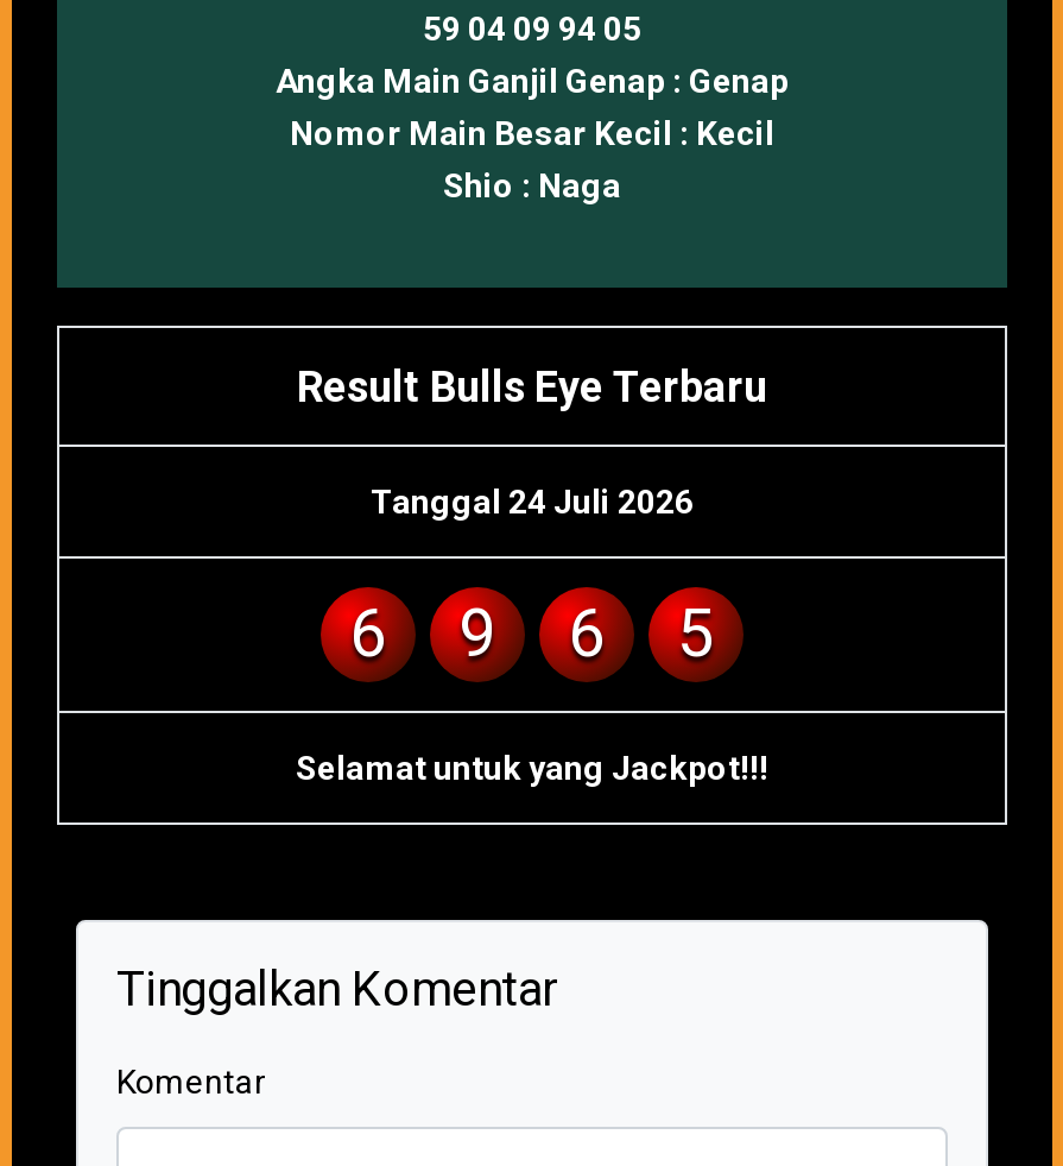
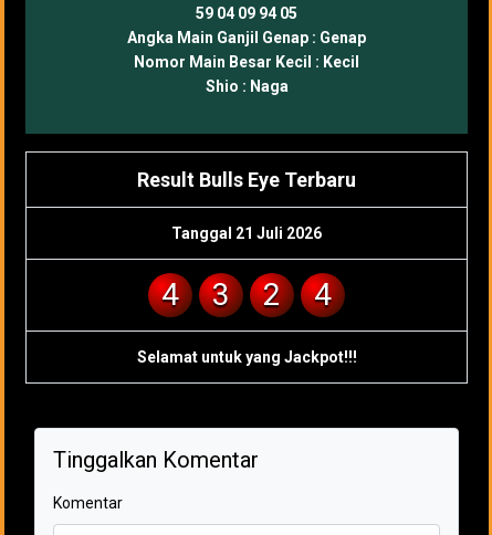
[371,484,694,522] Tanggal 24 Juli 2026 -> [171,225,322,243] Tanggal 21 Juli 2026
[349,595,387,674] 6 -> [161,277,179,313] 4
[458,595,496,674] 9 -> [212,277,230,313] 3
[568,595,606,674] 6 -> [263,277,281,313] 2
[677,595,715,674] 5 -> [314,277,332,313] 4

